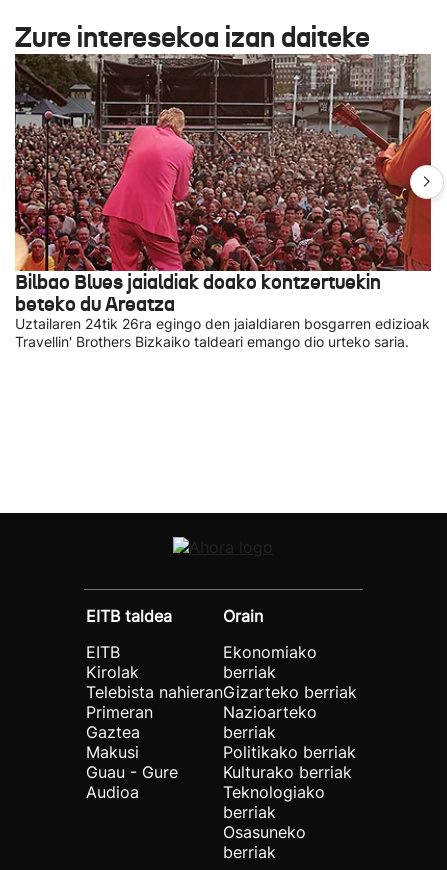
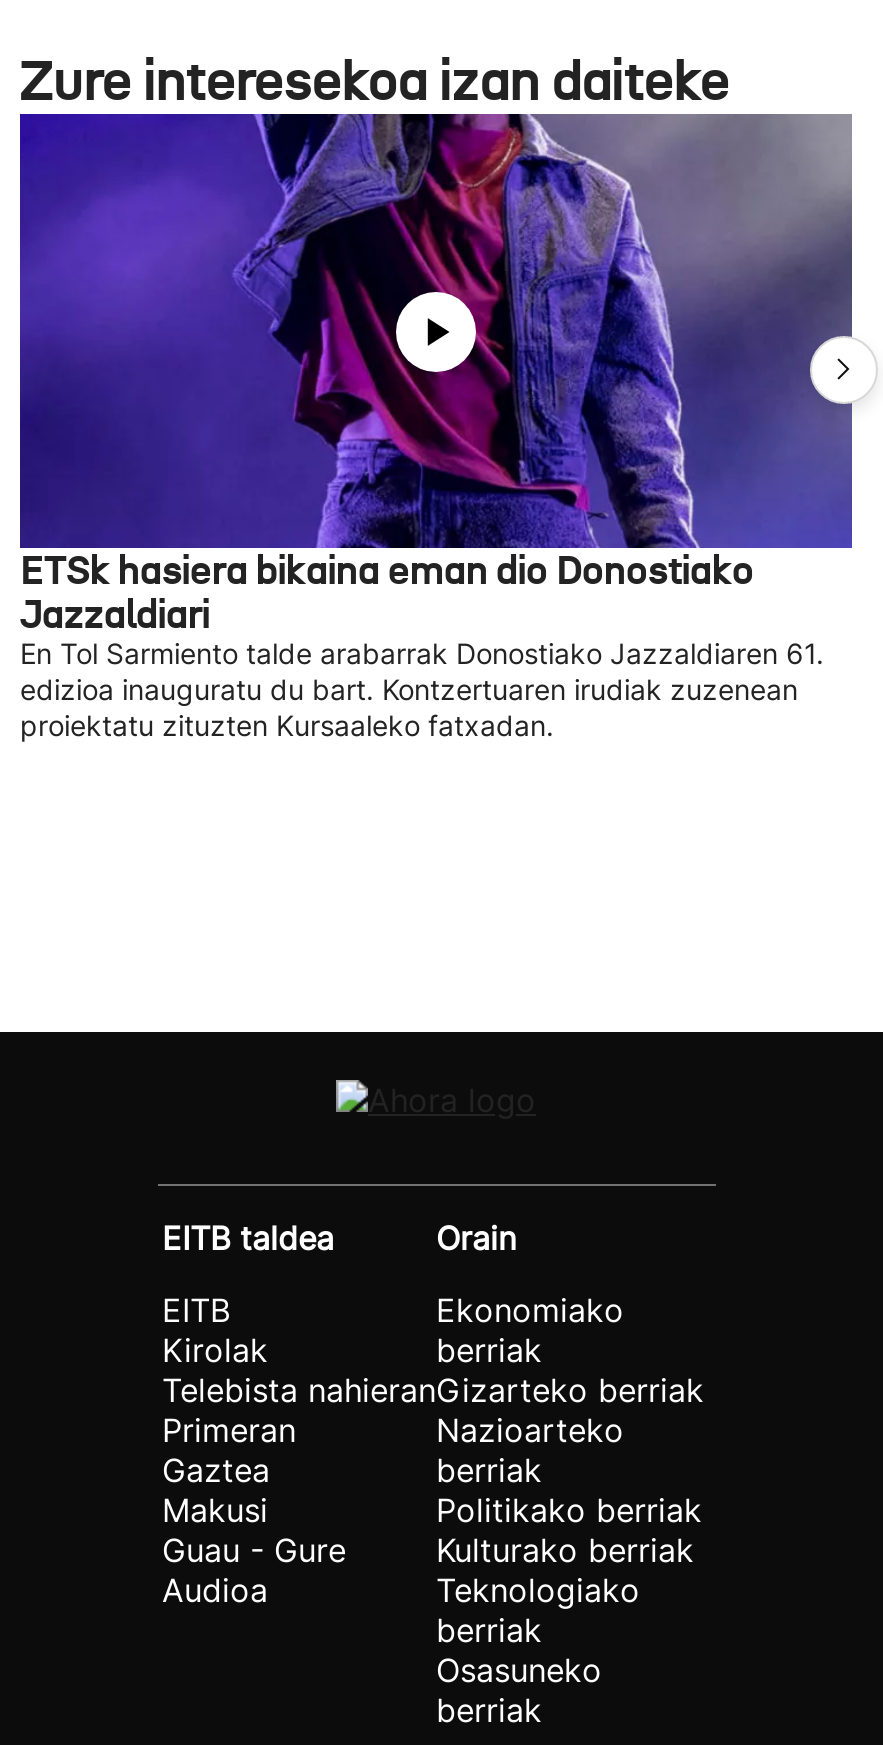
[14,54,432,350] [image] | Bilbao Blues jaialdiak doako kontzertuekin | beteko du Areatza | Uztailaren 24tik 26ra egingo den jaialdiaren bosgarren edizioak | Travellin' Brothers Bizkaiko taldeari emango dio urteko saria. -> [18,114,854,742] [image] | ETSk hasiera bikaina eman dio Donostiako | Jazzaldiari | En Tol Sarmiento talde arabarrak Donostiako Jazzaldiaren 61. | edizioa inauguratu du bart. Kontzertuaren irudiak zuzenean | proiektatu zituzten Kursaaleko fatxadan.

